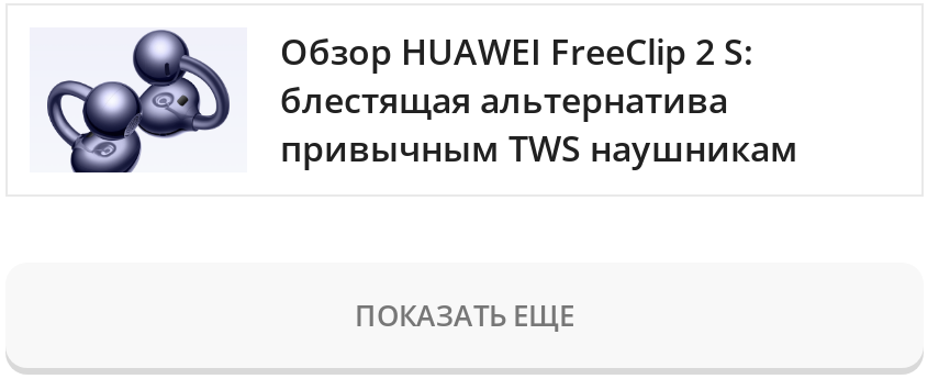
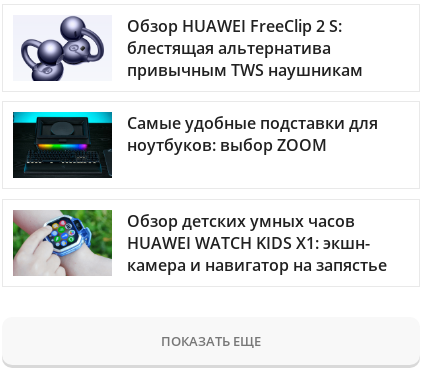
none -> [12,111,387,275] [image] | Самые удобные подставки для | ноутбуков: выбор ZOOM | Обзор детских умных часов | HUAWEI WATCH KIDS X1: экшн- | камера и навигатор на запястье
none -> [12,209,113,277] [image]

